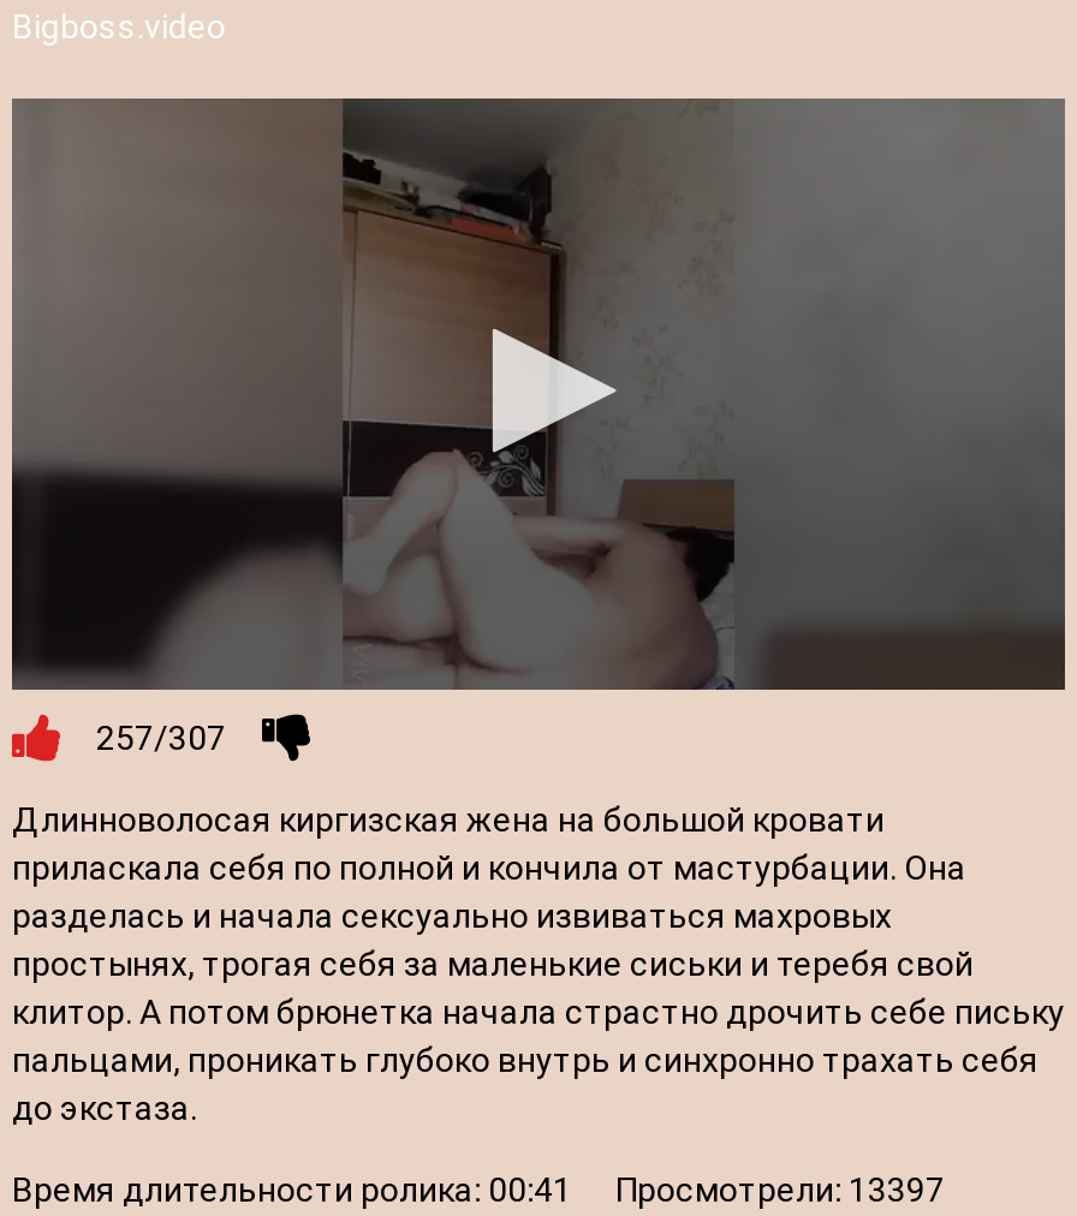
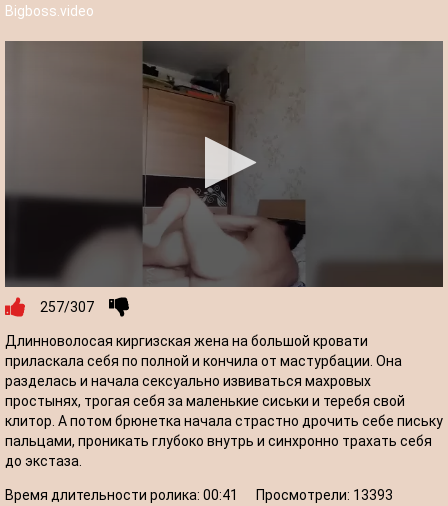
[12,1171,945,1210] Время длительности ролика: 00:41 Просмотрели: 13397 -> [5,487,393,503] Время длительности ролика: 00:41 Просмотрели: 13393

